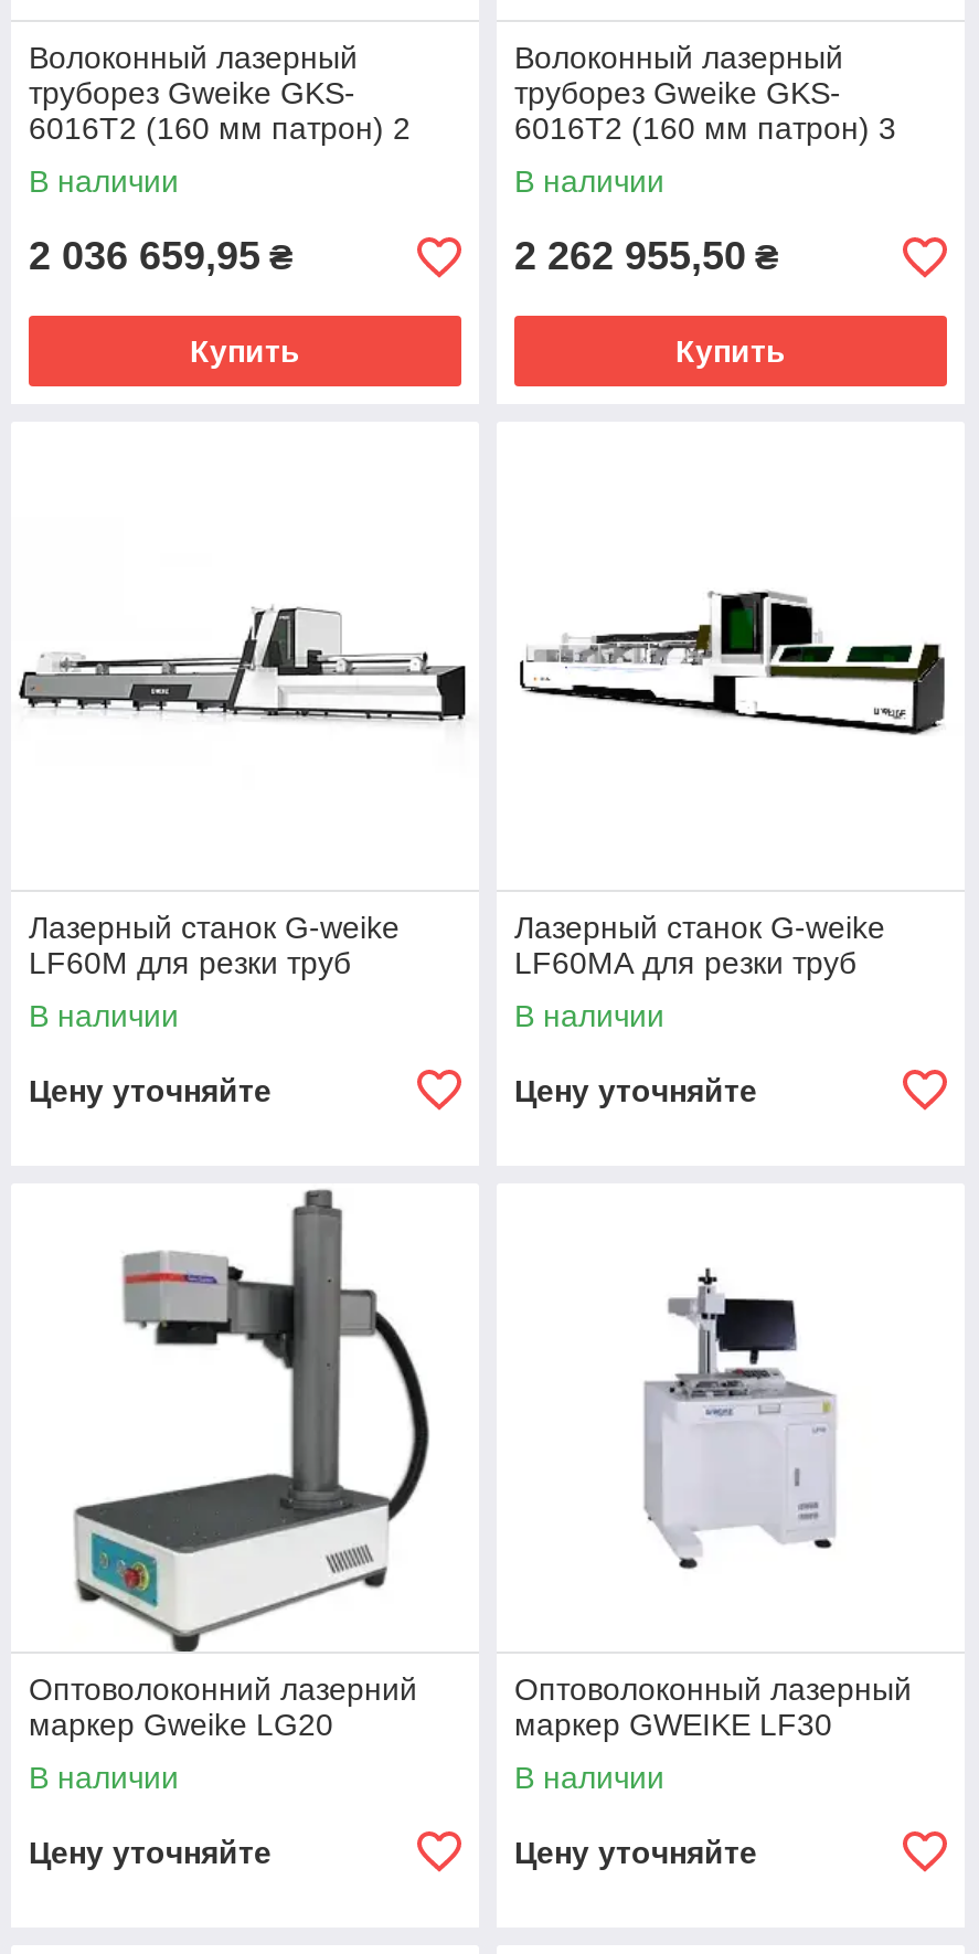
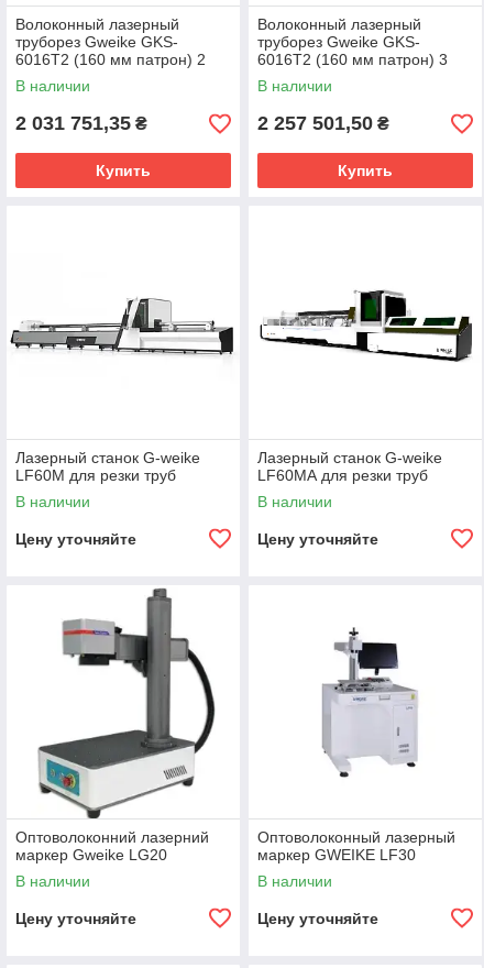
[29,234,294,278] 2 036 659,95 ₴ -> [15,112,147,134] 2 031 751,35 ₴
[514,234,779,278] 2 262 955,50 ₴ -> [257,112,389,134] 2 257 501,50 ₴

